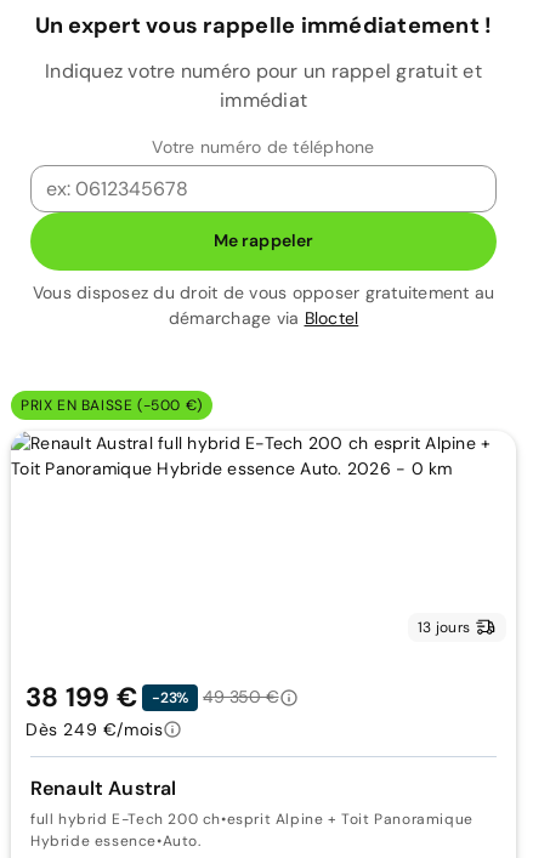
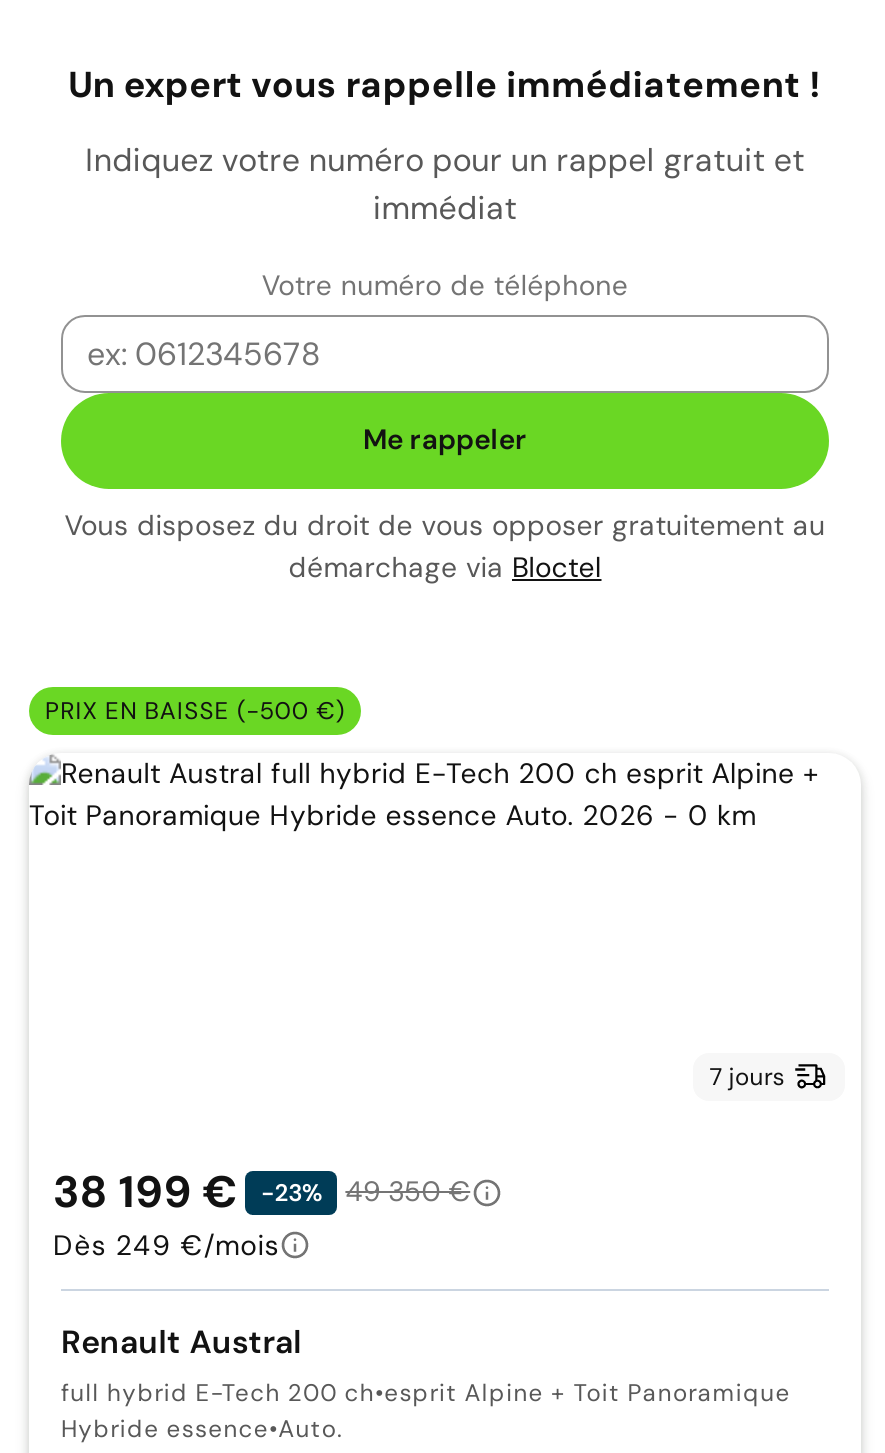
[418,617,470,637] 13 jours -> [709,1061,785,1093] 7 jours

